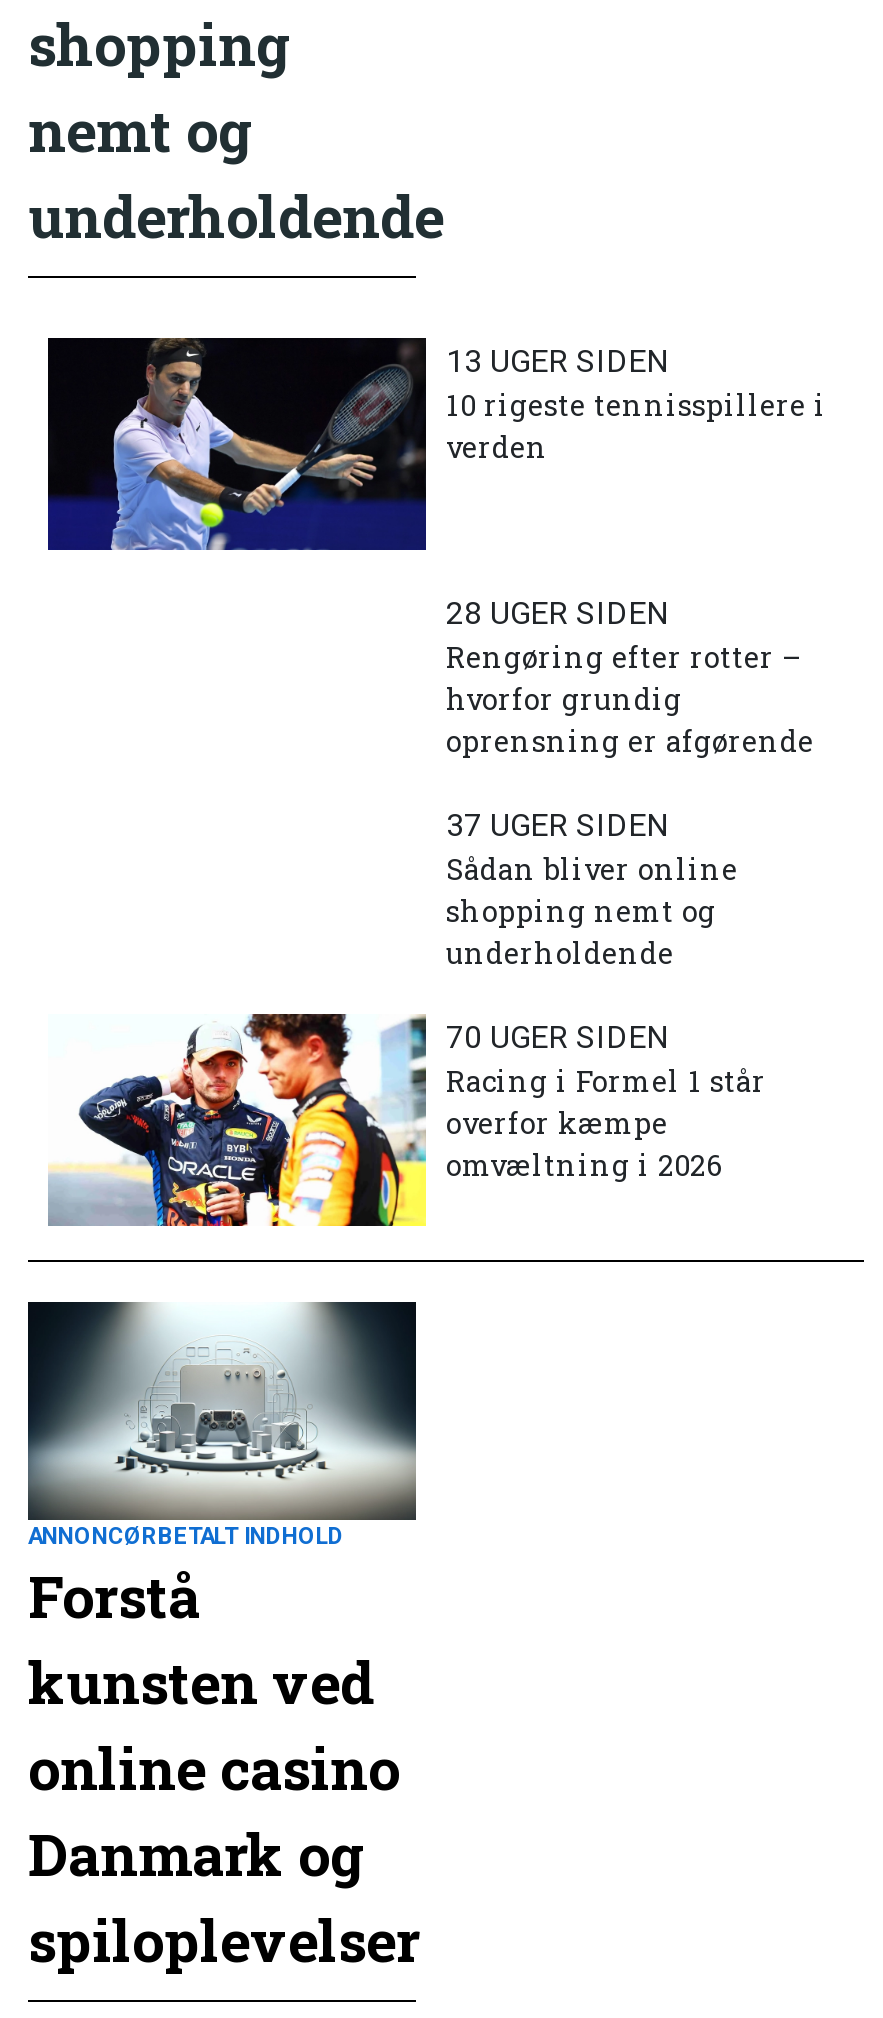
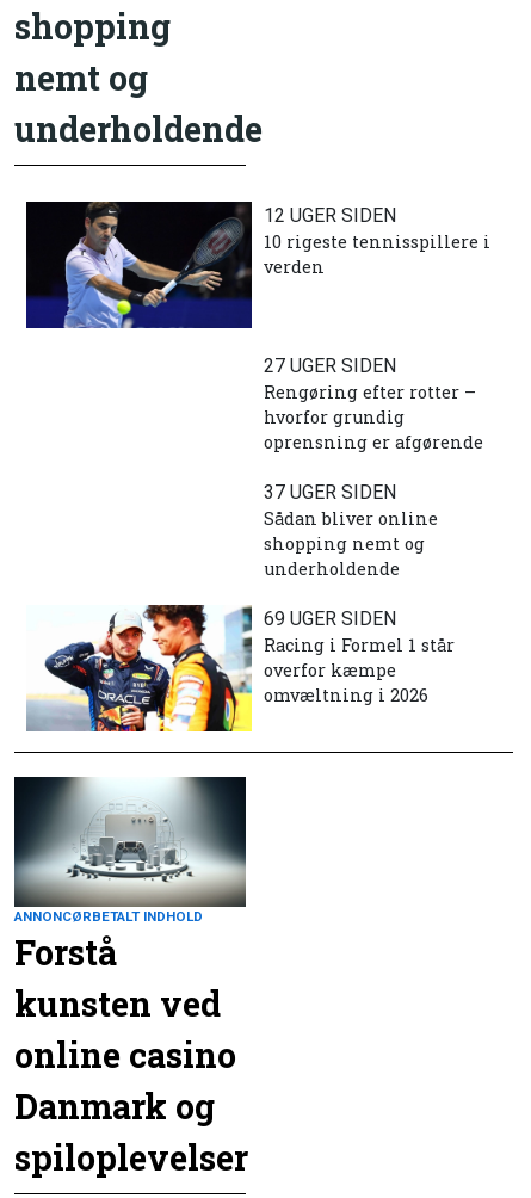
[446,341,668,379] 13 UGER SIDEN -> [264,203,396,226] 12 UGER SIDEN
[446,594,668,632] 28 UGER SIDEN -> [264,354,396,377] 27 UGER SIDEN
[446,1018,668,1056] 70 UGER SIDEN -> [264,607,396,630] 69 UGER SIDEN

